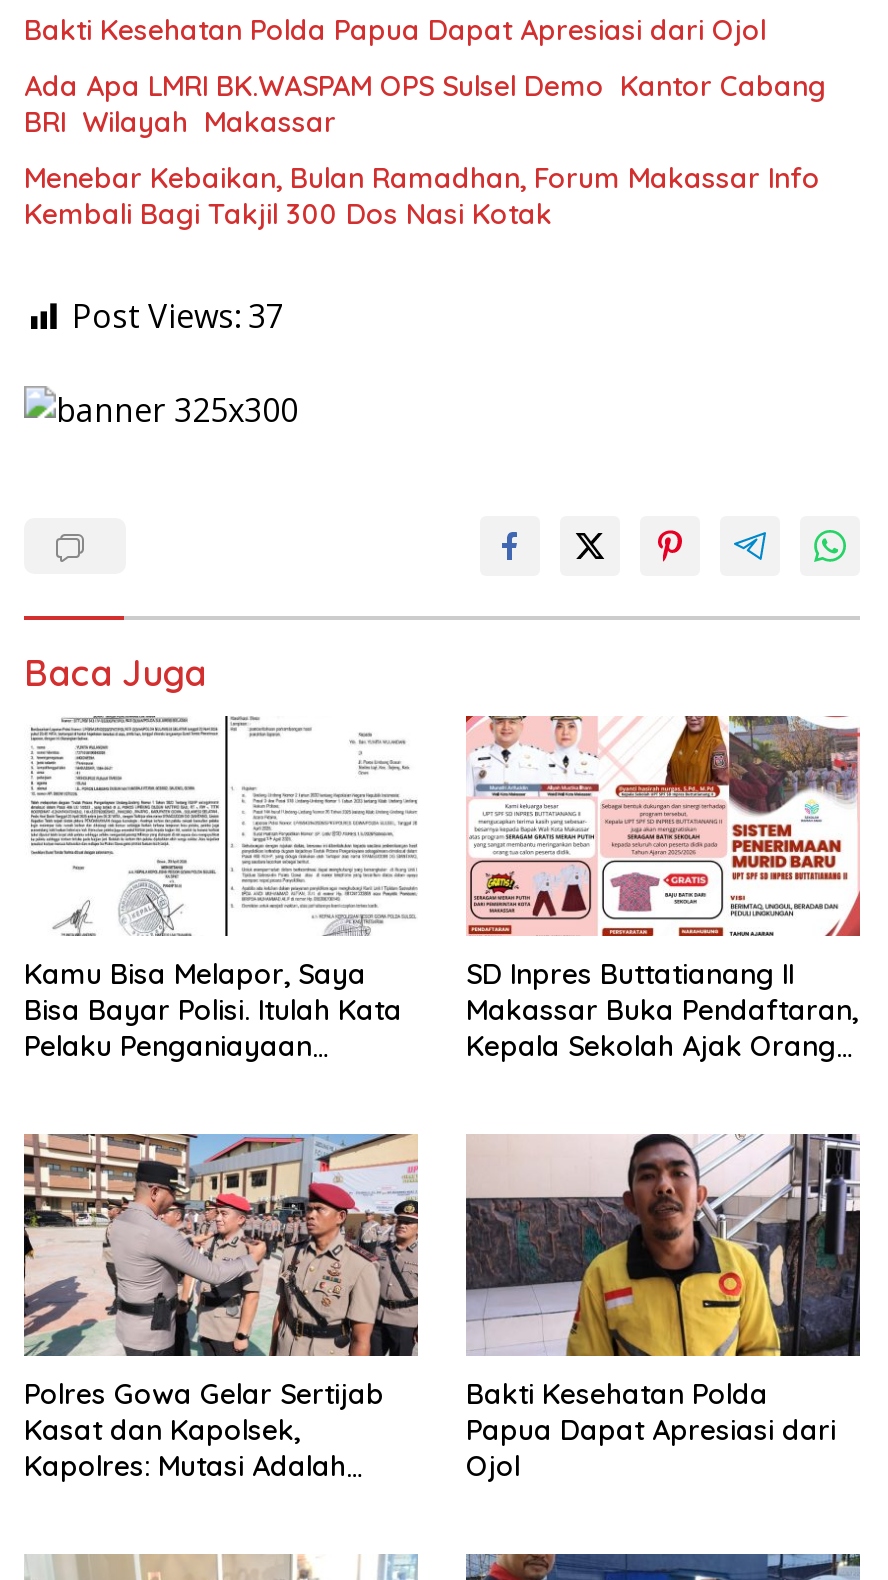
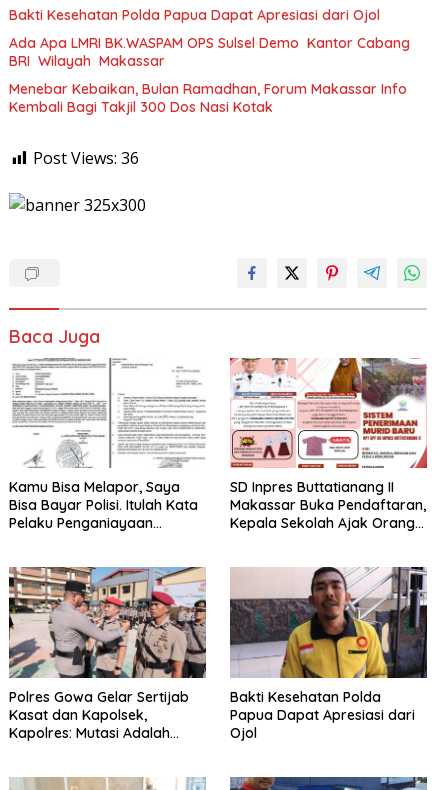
[72,295,284,339] Post Views: 37 -> [33,147,139,169] Post Views: 36

